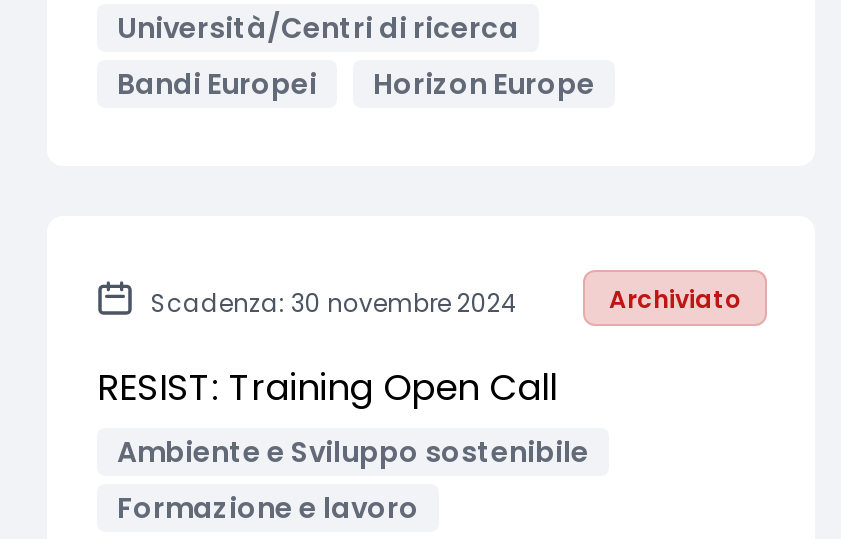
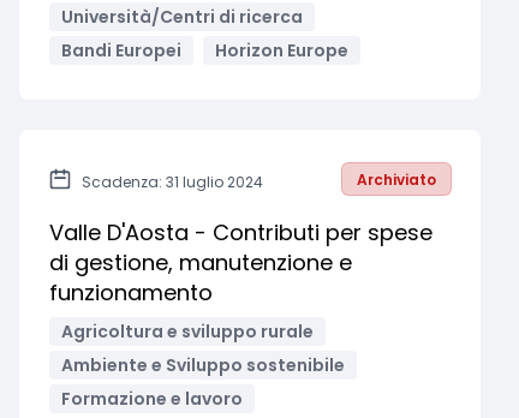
[151,286,517,320] Scadenza: 30 novembre 2024 -> [82,172,263,192] Scadenza: 31 luglio 2024
[97,362,557,412] RESIST: Training Open Call -> [49,217,432,344] Valle D'Aosta - Contributi per spese | di gestione, manutenzione e | funzionamento | Agricoltura e sviluppo rurale

